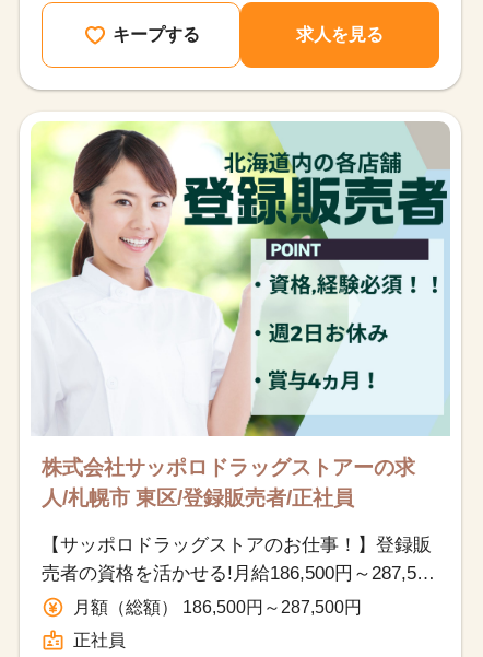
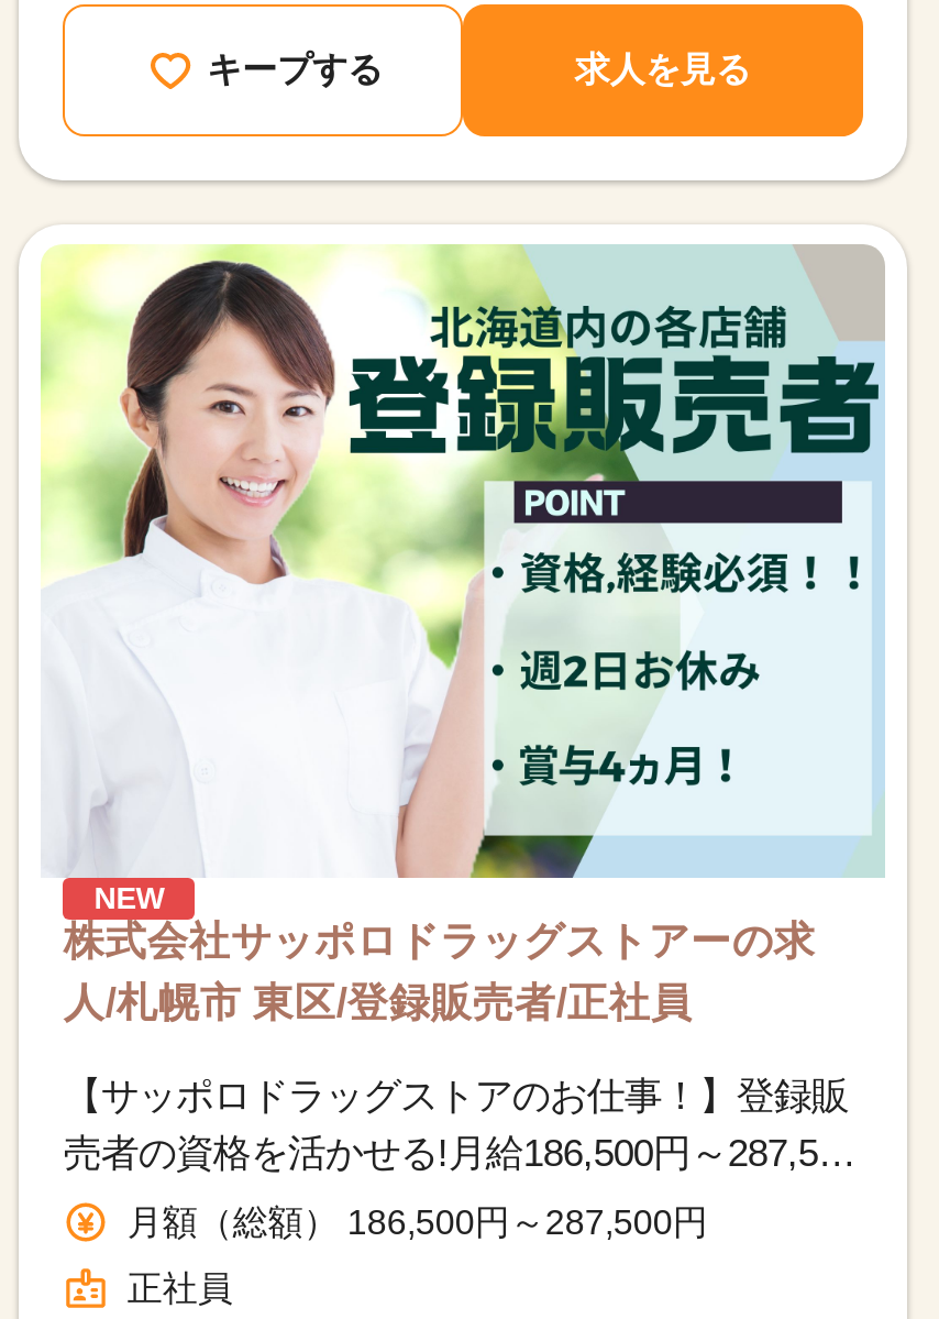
none -> [94,880,164,915] NEW

